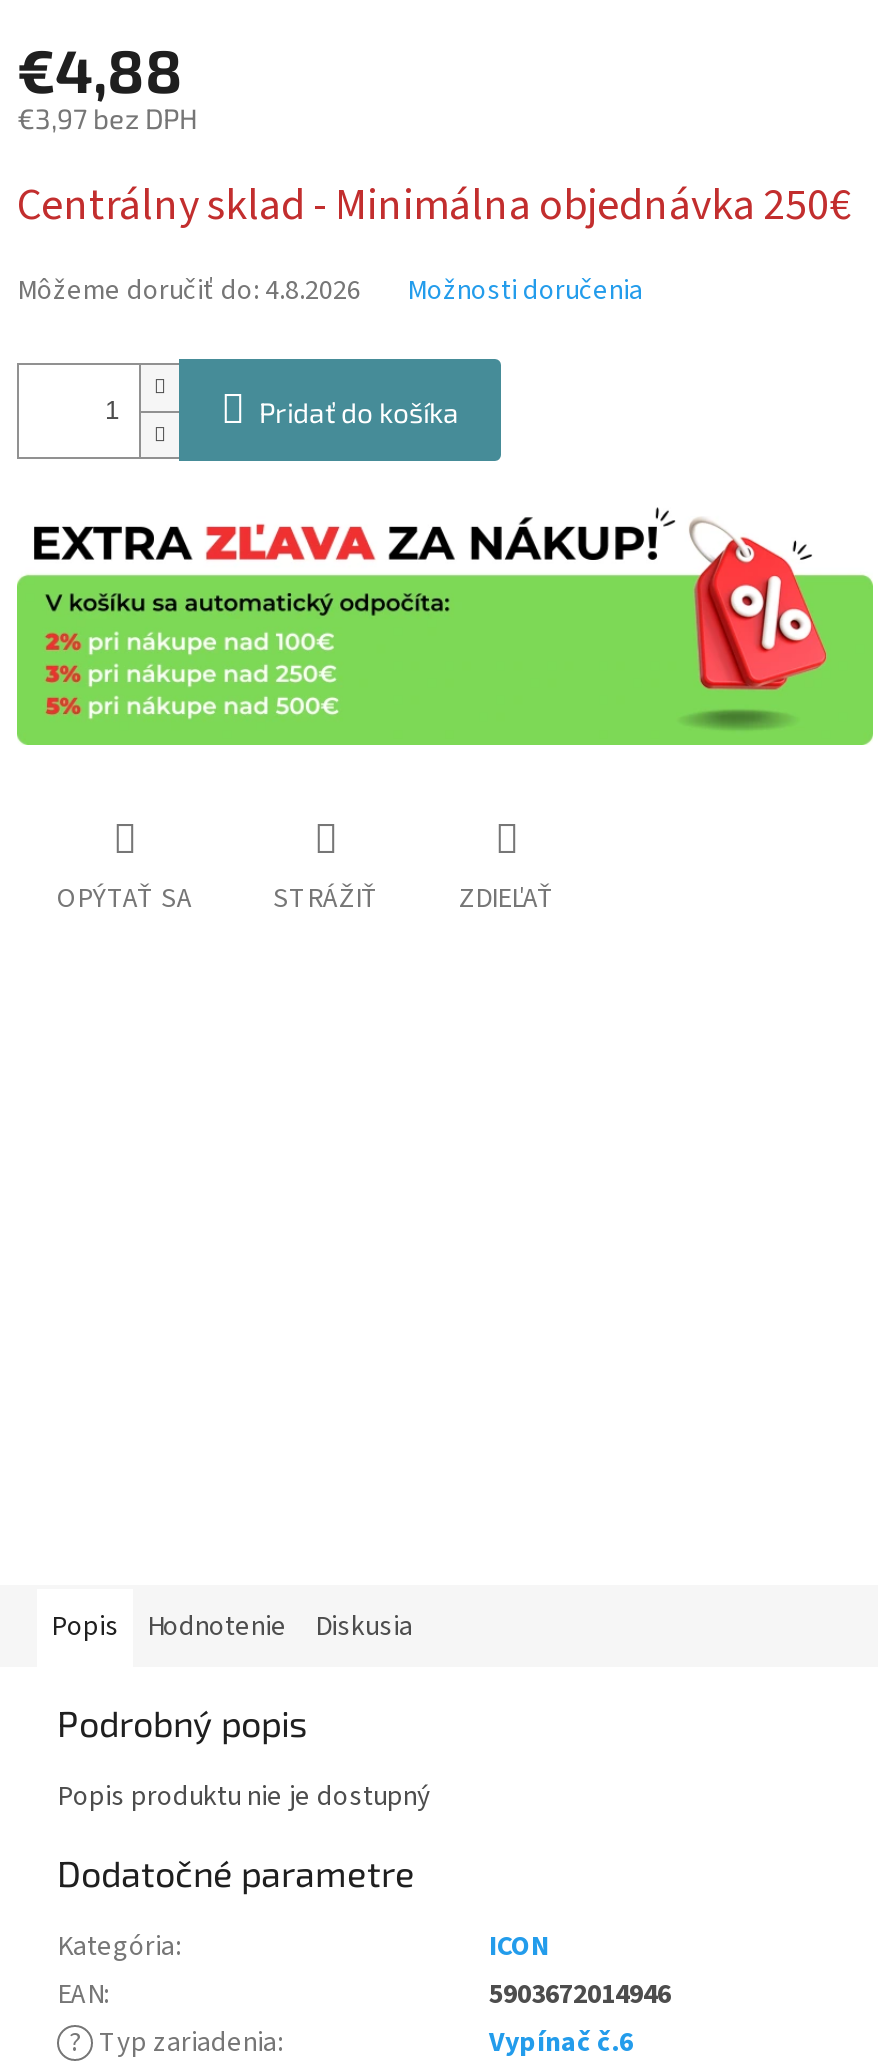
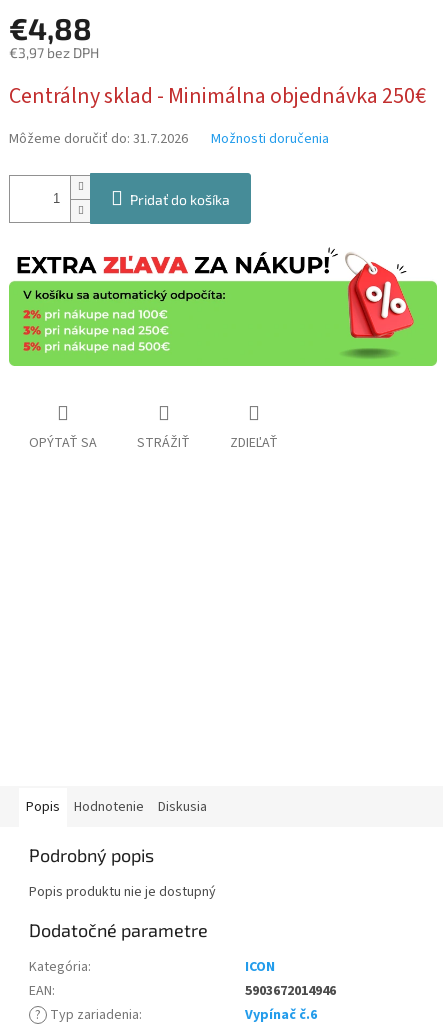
[17,272,361,312] Môžeme doručiť do: 4.8.2026 -> [9,129,188,149] Môžeme doručiť do: 31.7.2026

